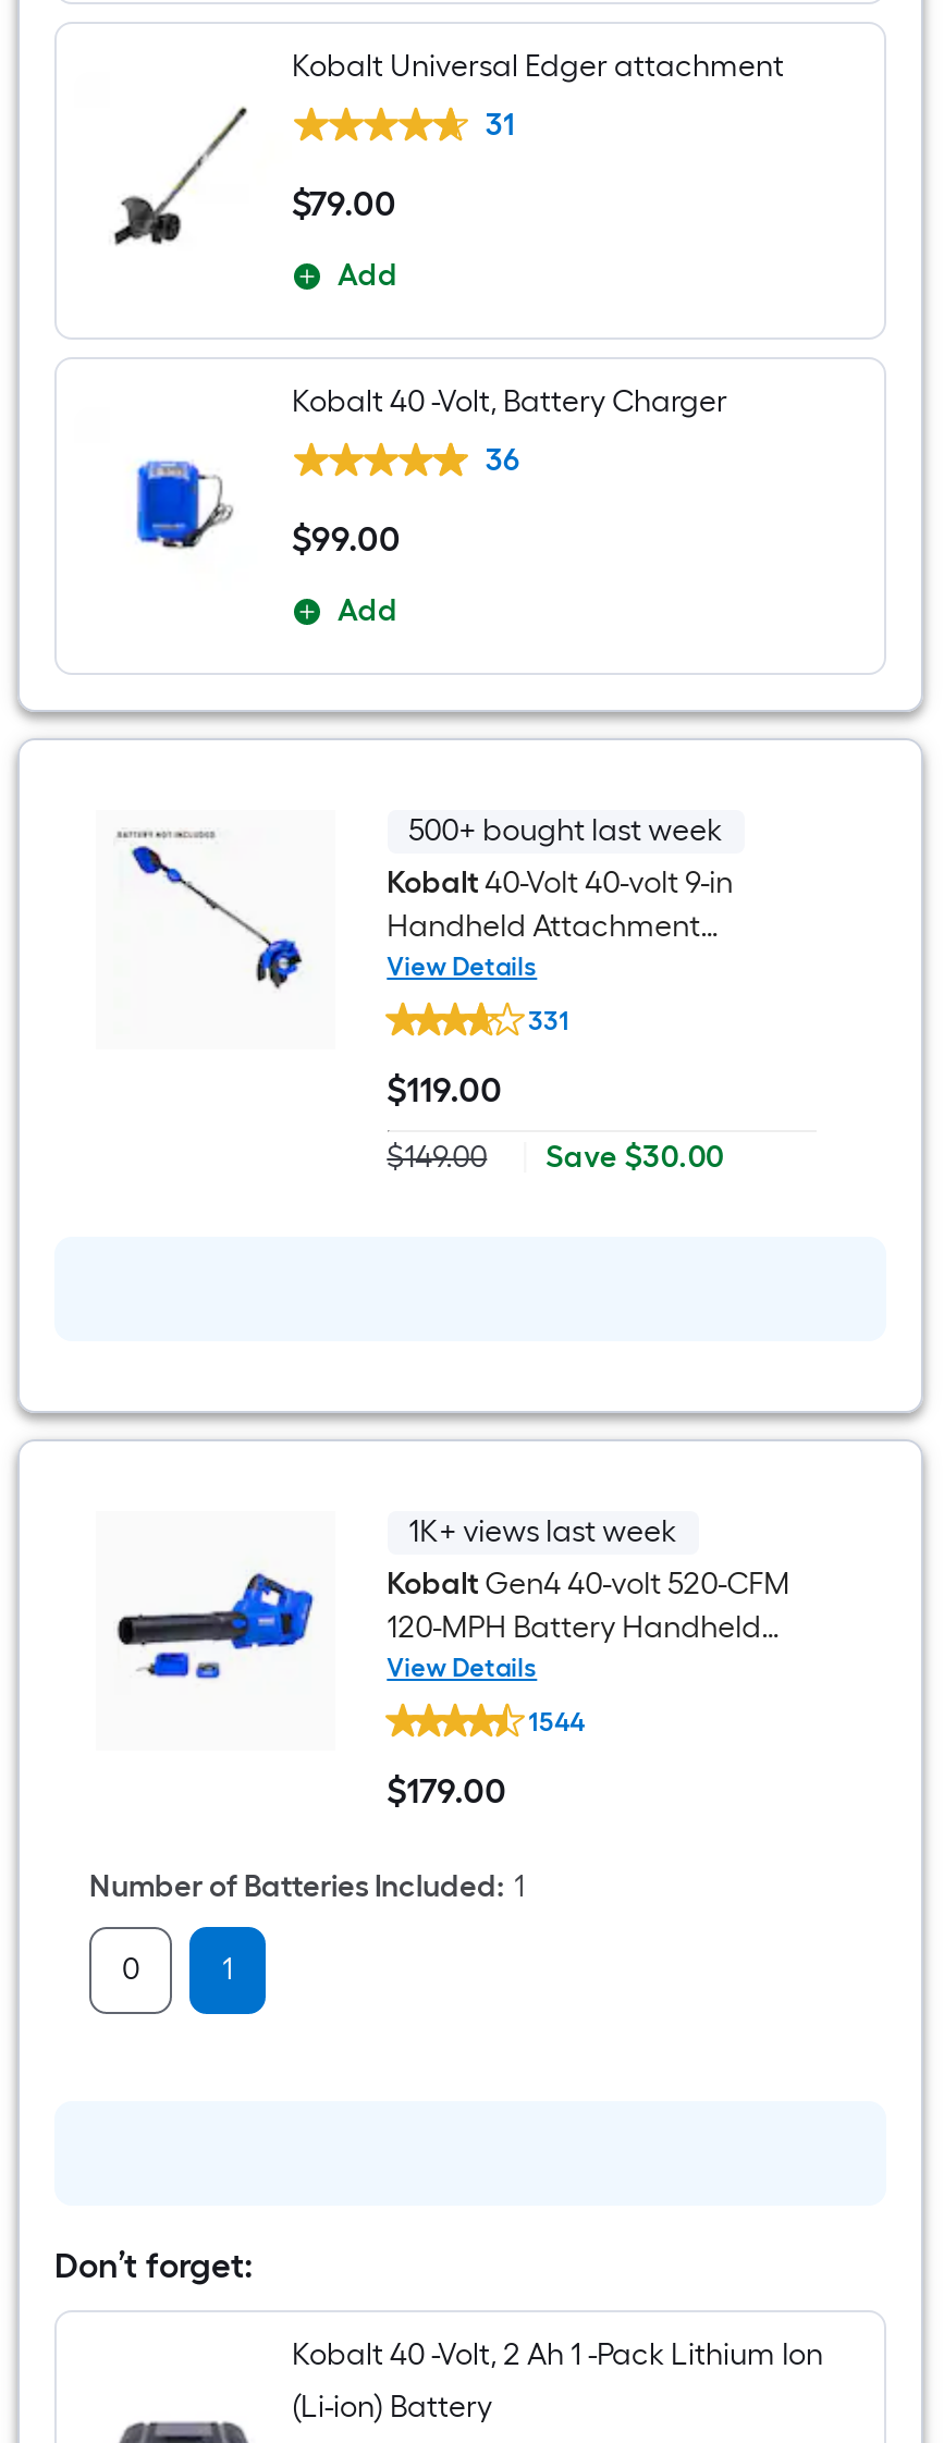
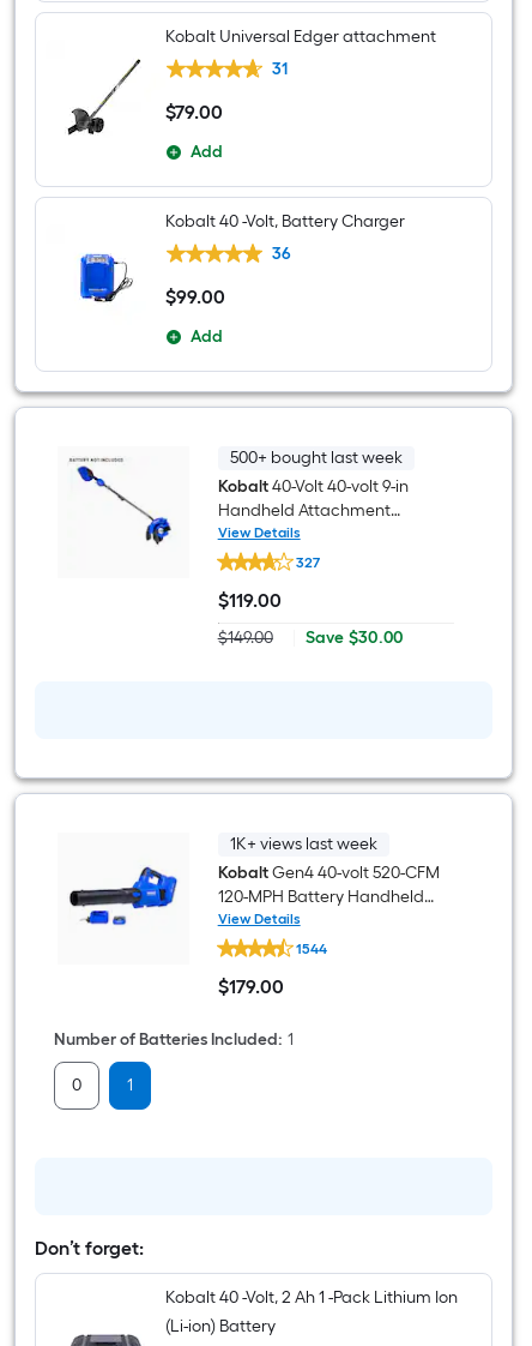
[529,1006,570,1036] 331 -> [296,554,320,571] 327

